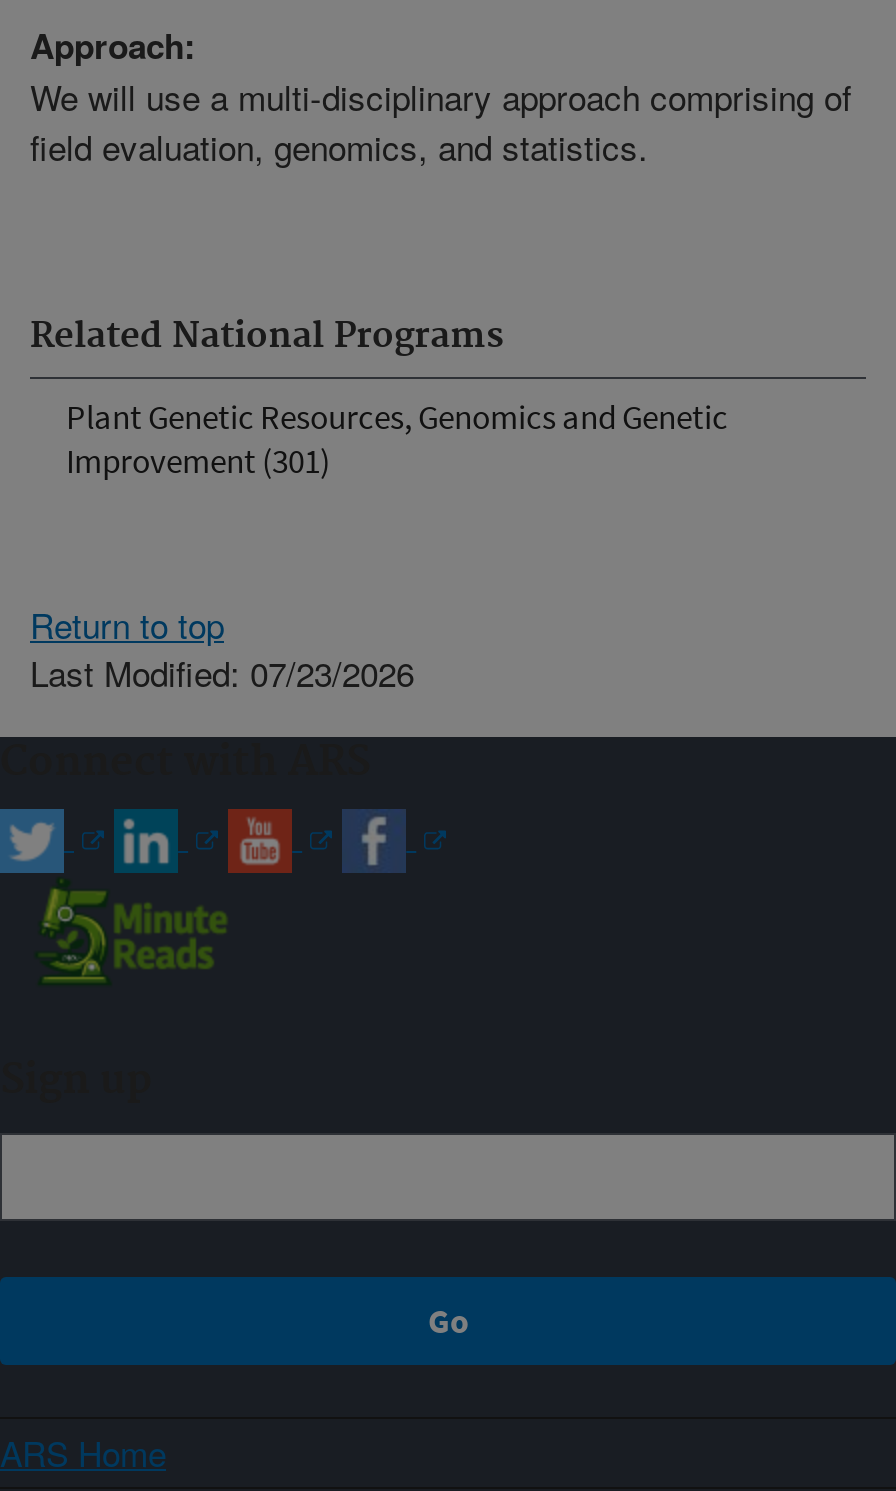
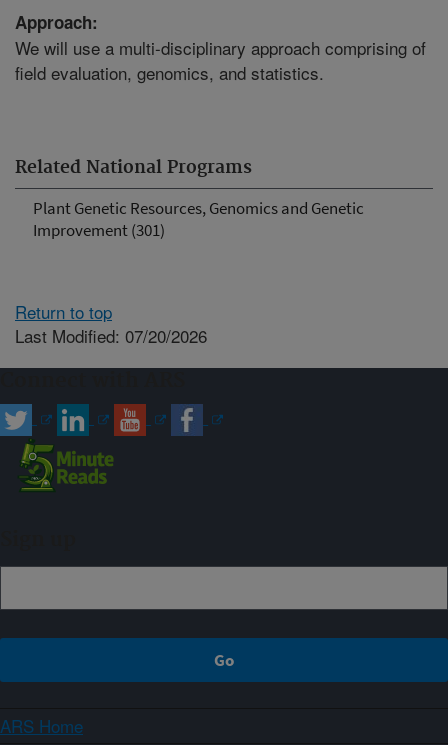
[30,646,414,696] Last Modified: 07/23/2026 -> [15,322,207,347] Last Modified: 07/20/2026

